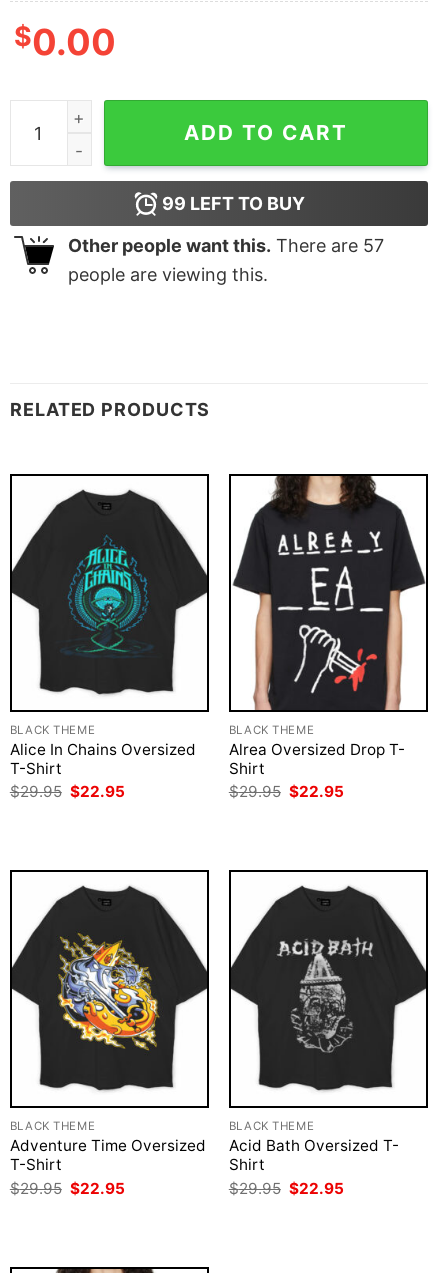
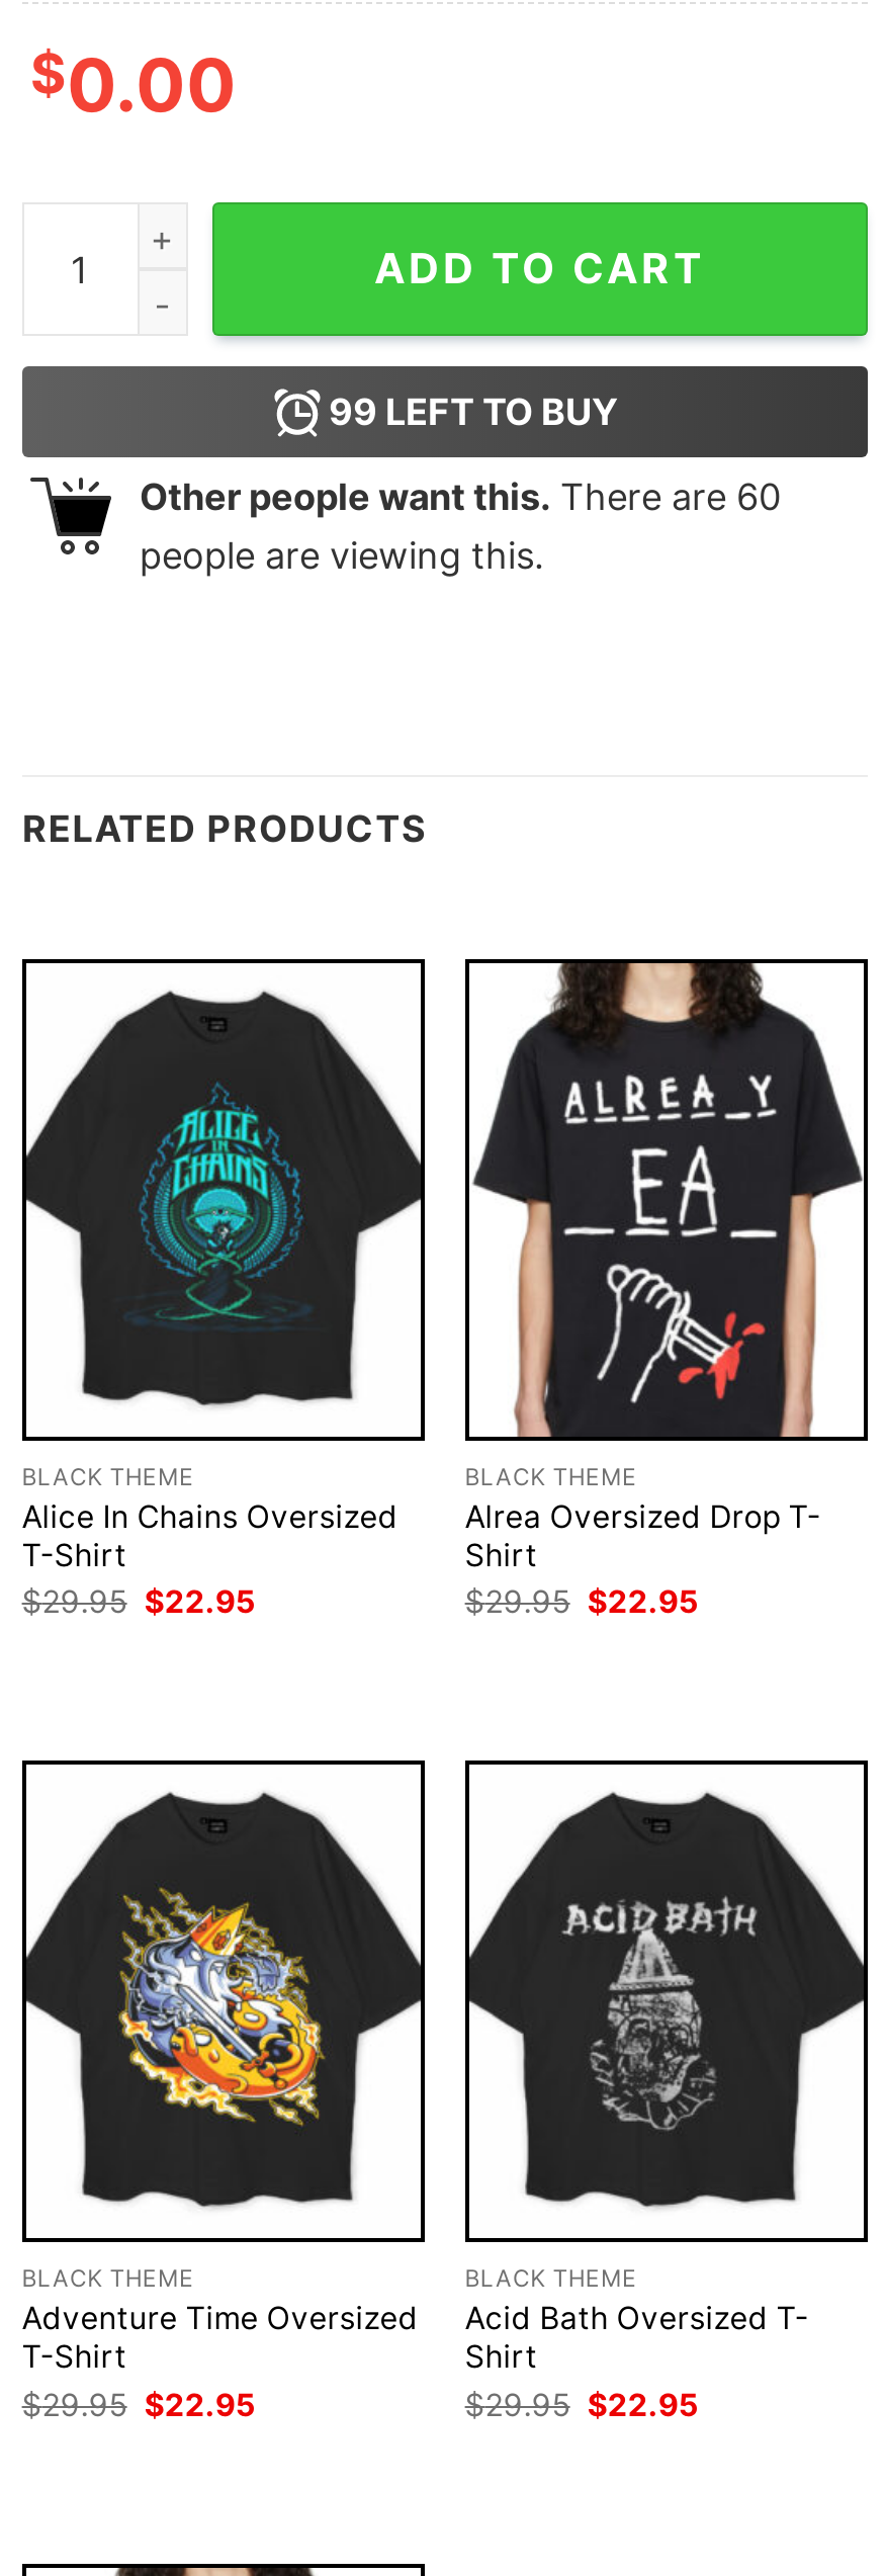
[68,235,384,256] Other people want this. There are 57 -> [140,476,781,518] Other people want this. There are 60

